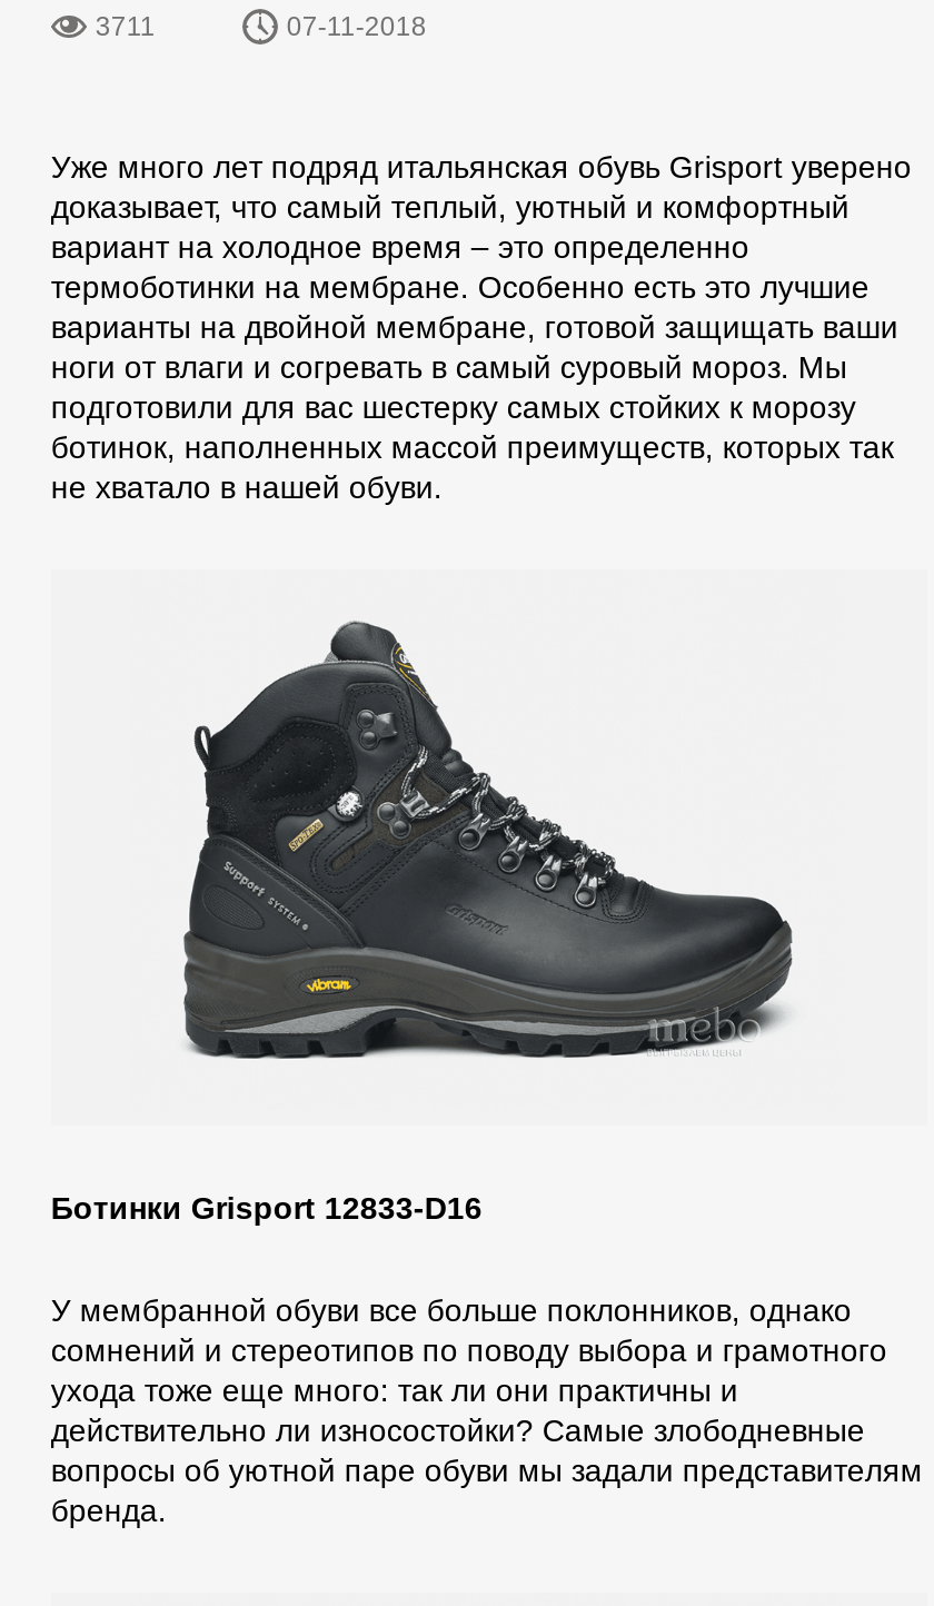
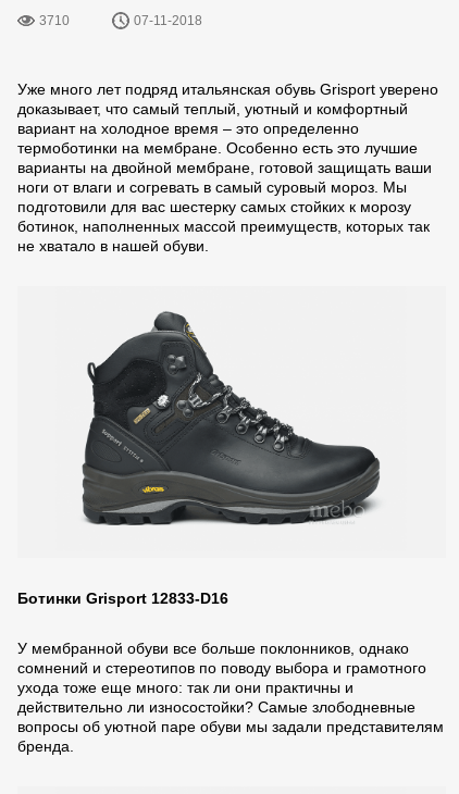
[95,11,155,42] 3711 -> [39,13,70,28] 3710

